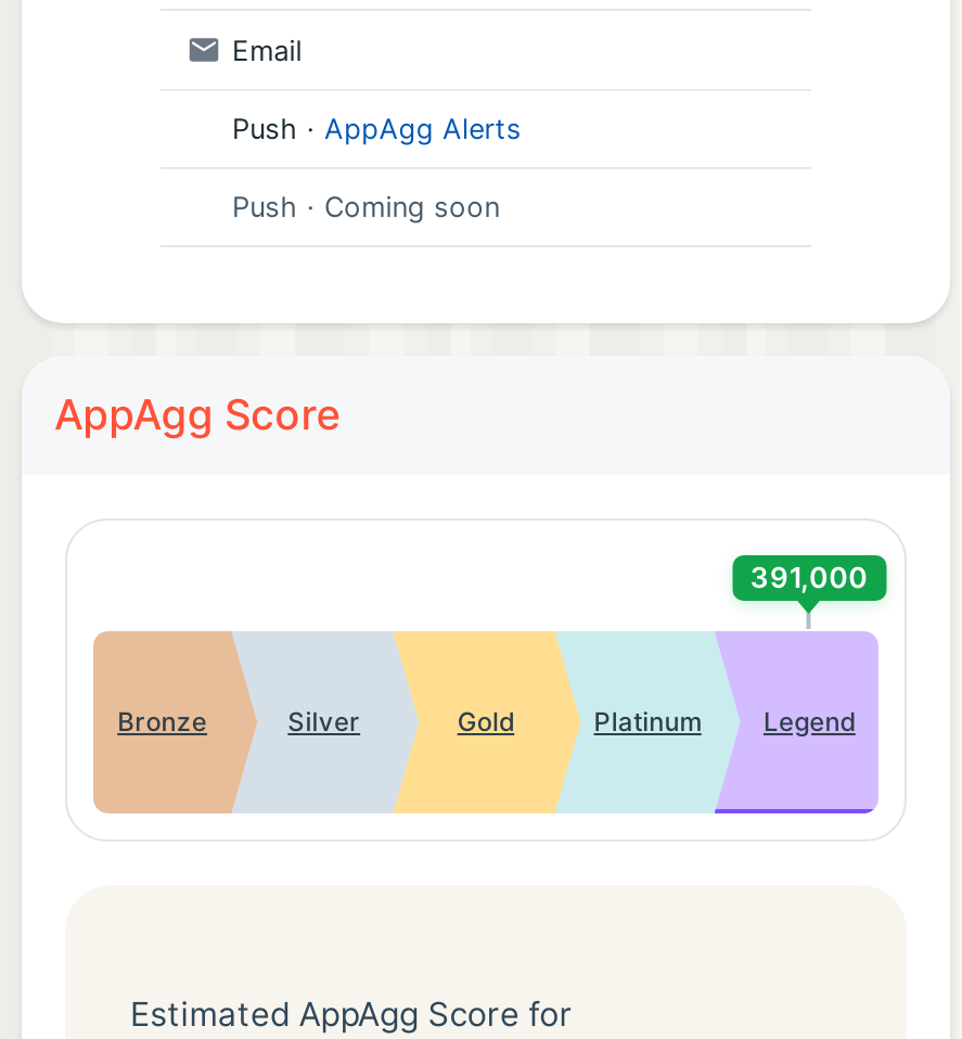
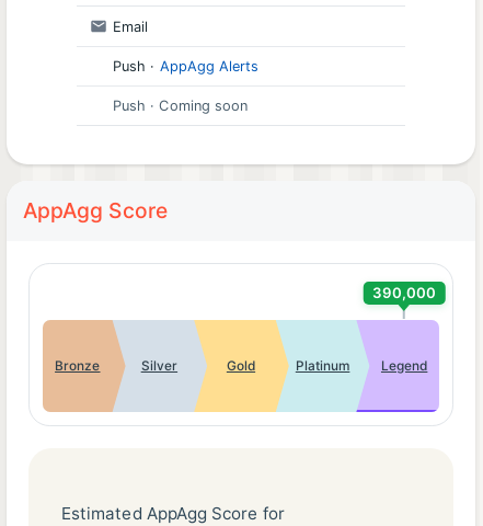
[750,560,868,594] 391,000 -> [372,284,436,301] 390,000

